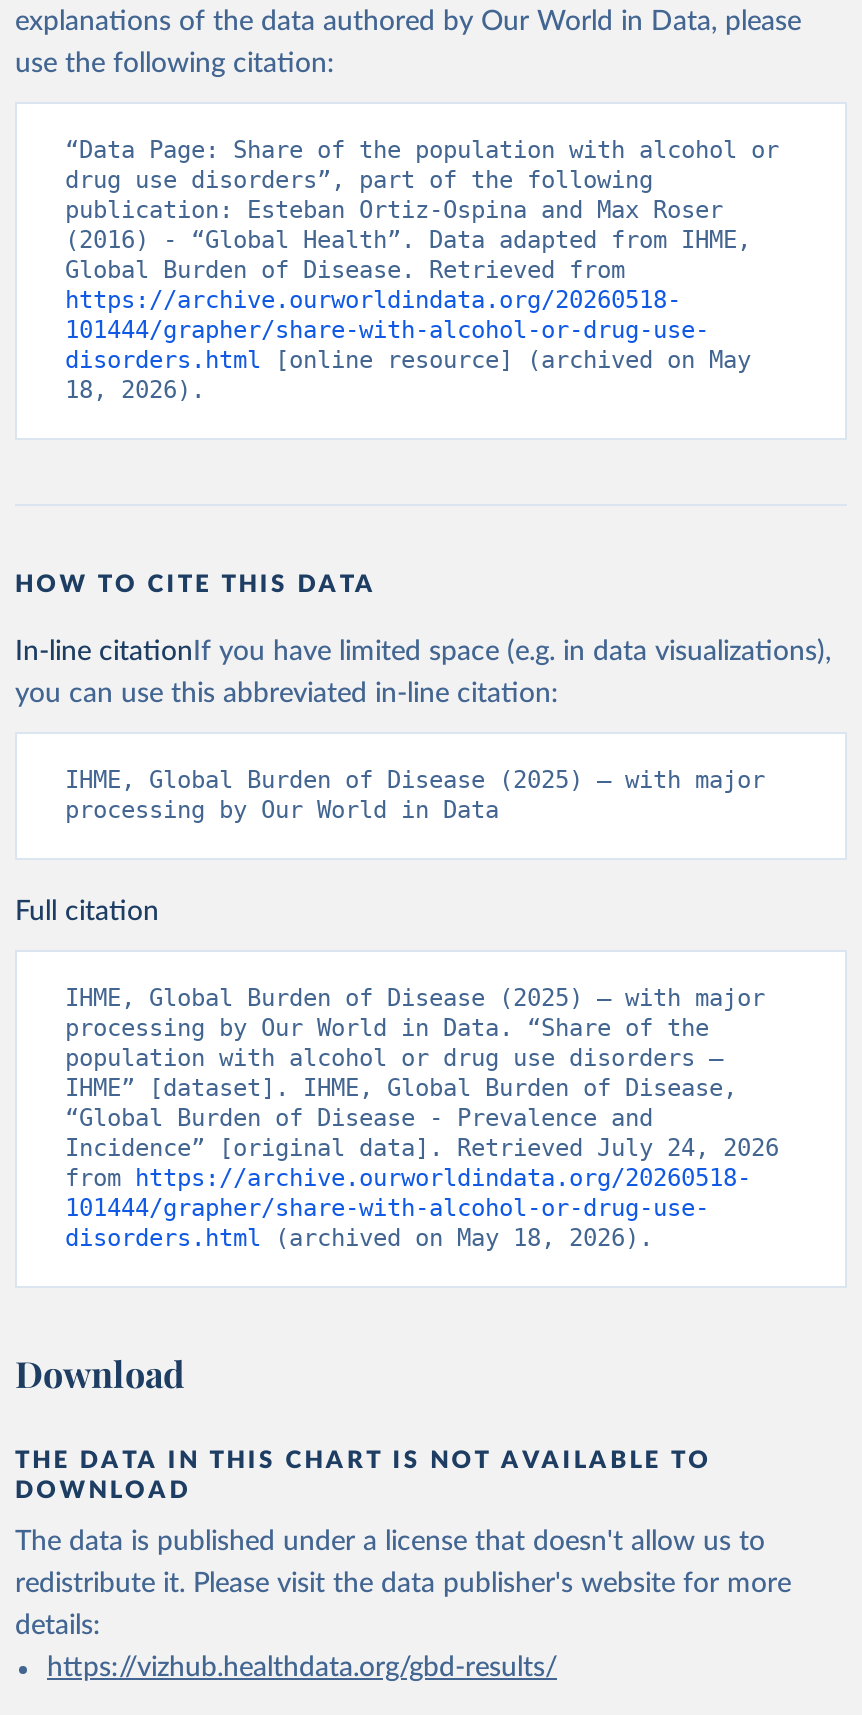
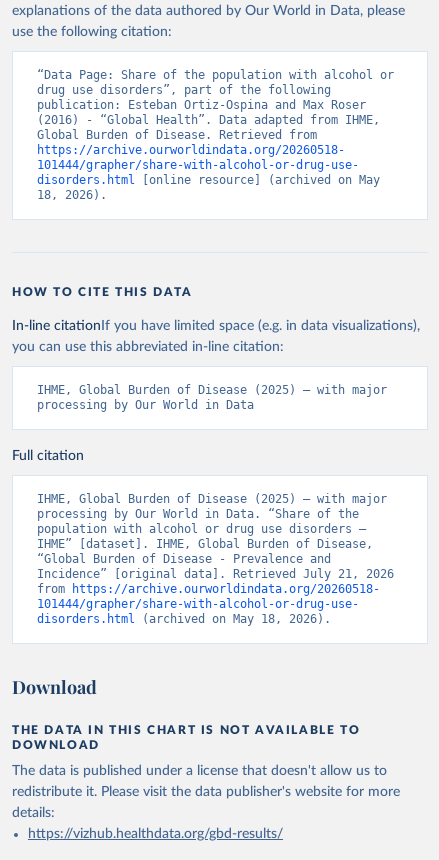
[65,1134,779,1162] Incidence” [original data]. Retrieved July 24, 2026 -> [37,567,394,581] Incidence” [original data]. Retrieved July 21, 2026

